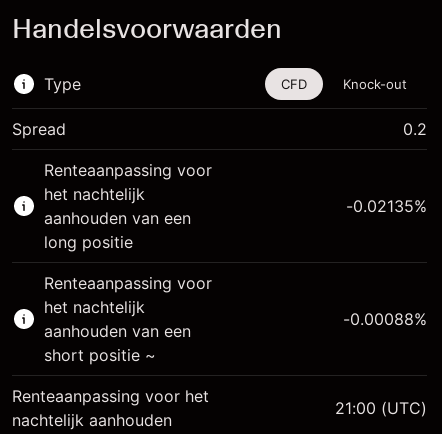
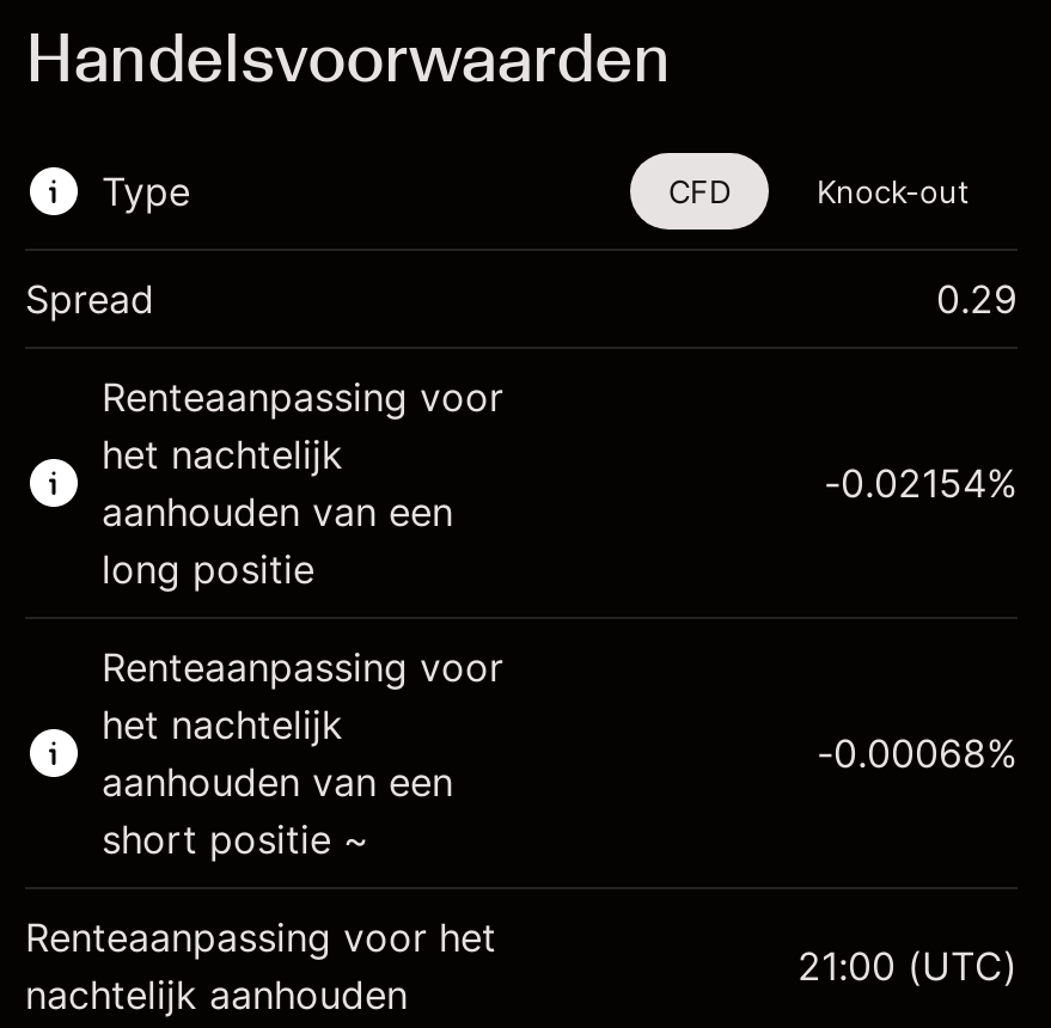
[403,119,427,139] 0.2 -> [936,275,1018,323] 0.29
[346,196,427,216] -0.02135% -> [824,459,1018,507] -0.02154%
[343,309,427,329] -0.00088% -> [817,729,1018,777] -0.00068%

